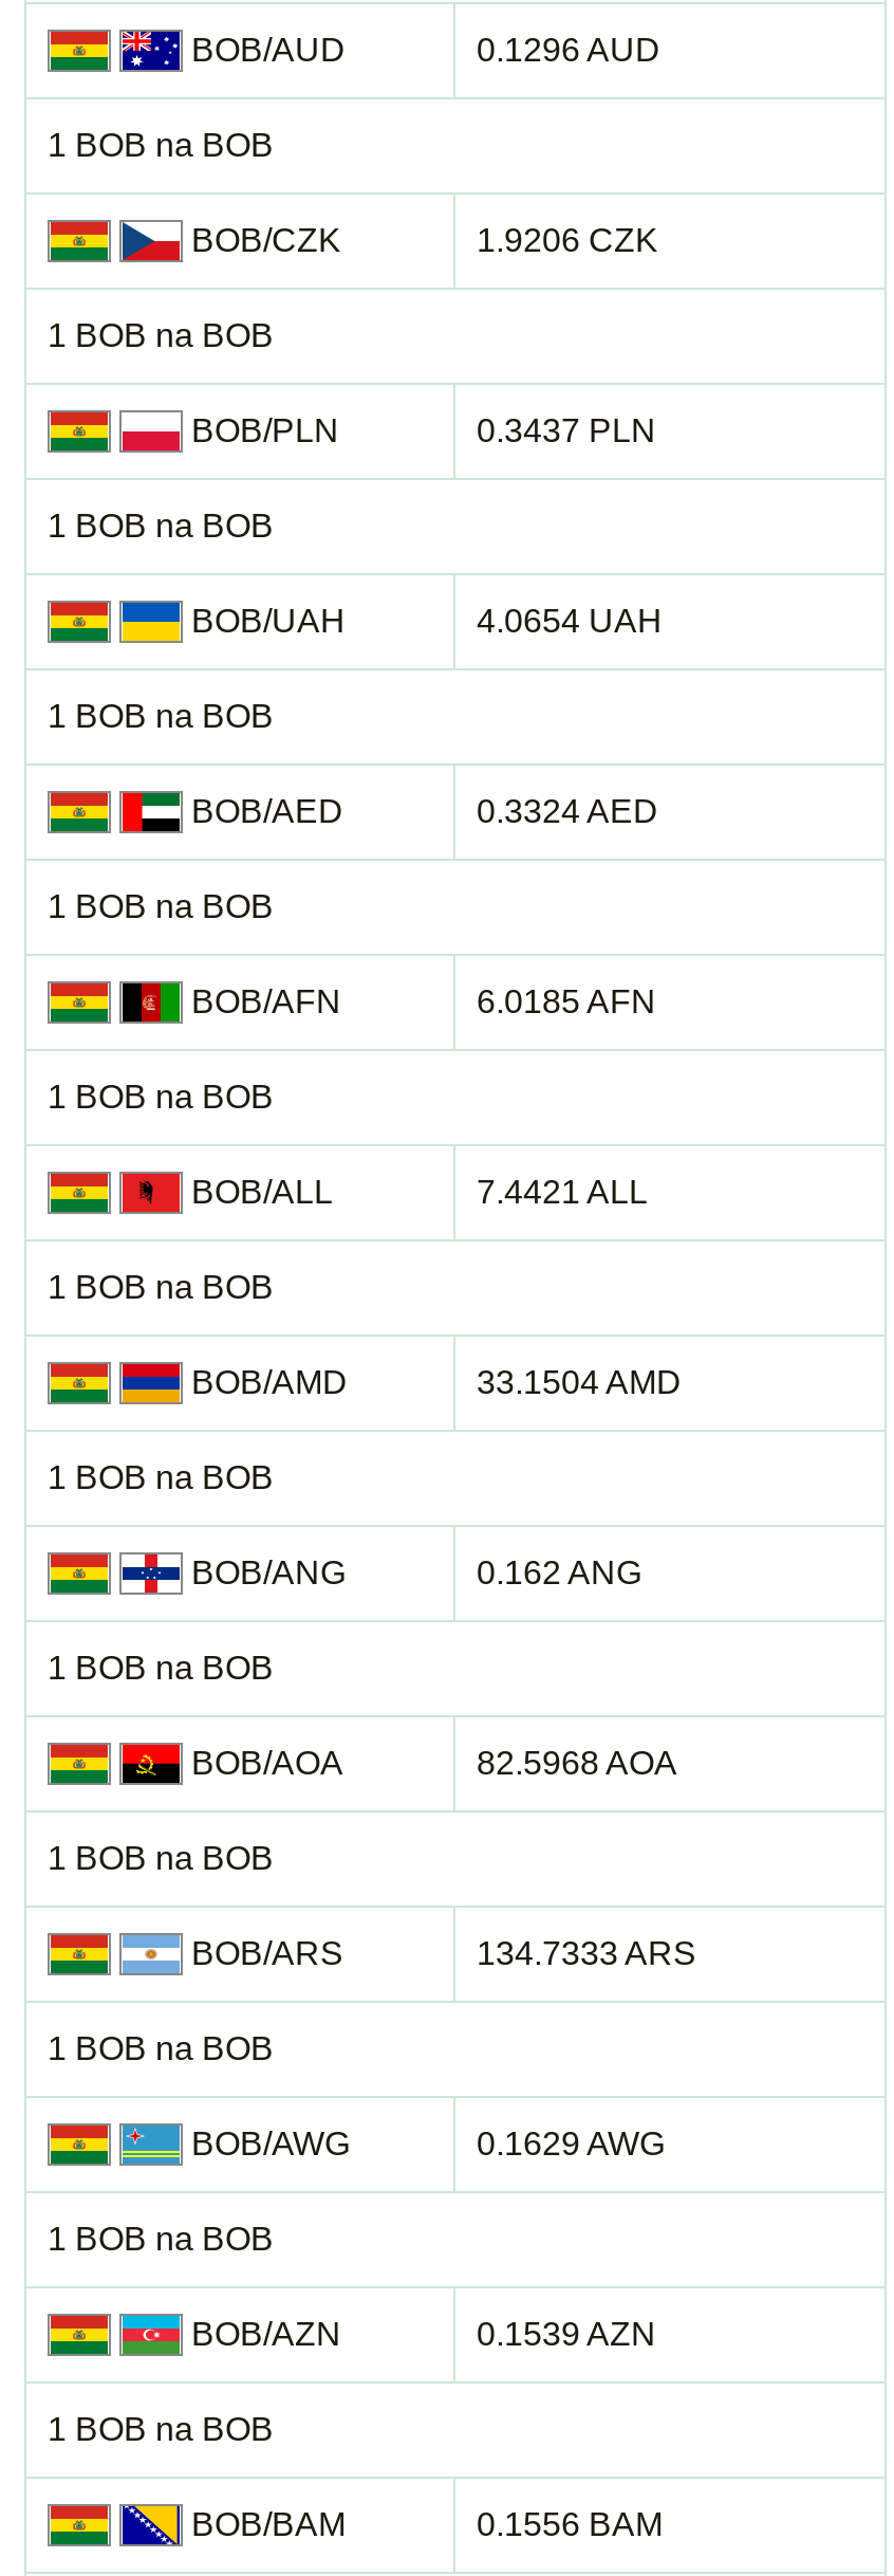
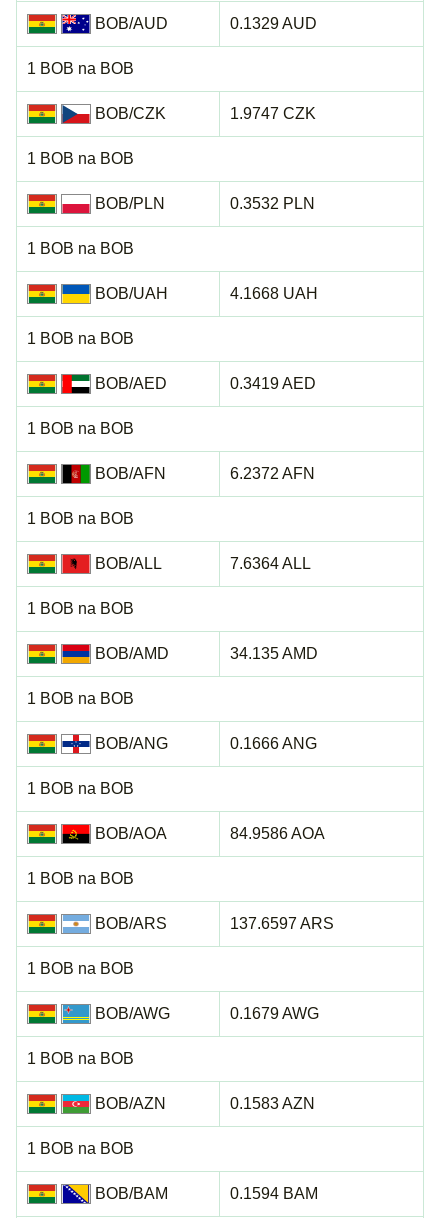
[477,32,660,68] 0.1296 AUD -> [230,15,317,32] 0.1329 AUD
[477,222,658,258] 1.9206 CZK -> [230,105,316,122] 1.9747 CZK
[477,412,656,448] 0.3437 PLN -> [230,195,315,212] 0.3532 PLN
[477,603,663,639] 4.0654 UAH -> [230,285,318,302] 4.1668 UAH
[477,793,658,829] 0.3324 AED -> [230,375,316,392] 0.3419 AED
[477,983,656,1019] 6.0185 AFN -> [230,465,315,482] 6.2372 AFN
[477,1174,648,1210] 7.4421 ALL -> [230,555,311,572] 7.6364 ALL
[477,1364,682,1400] 33.1504 AMD -> [230,645,318,662] 34.135 AMD
[477,1554,641,1590] 0.162 ANG -> [230,735,317,752] 0.1666 ANG
[477,1745,677,1781] 82.5968 AOA -> [230,825,325,842] 84.9586 AOA
[477,1935,696,1971] 134.7333 ARS -> [230,915,334,932] 137.6597 ARS
[477,2126,665,2161] 0.1629 AWG -> [230,1005,319,1022] 0.1679 AWG
[477,2316,656,2352] 0.1539 AZN -> [230,1095,315,1112] 0.1583 AZN
[477,2506,663,2542] 0.1556 BAM -> [230,1185,318,1202] 0.1594 BAM

